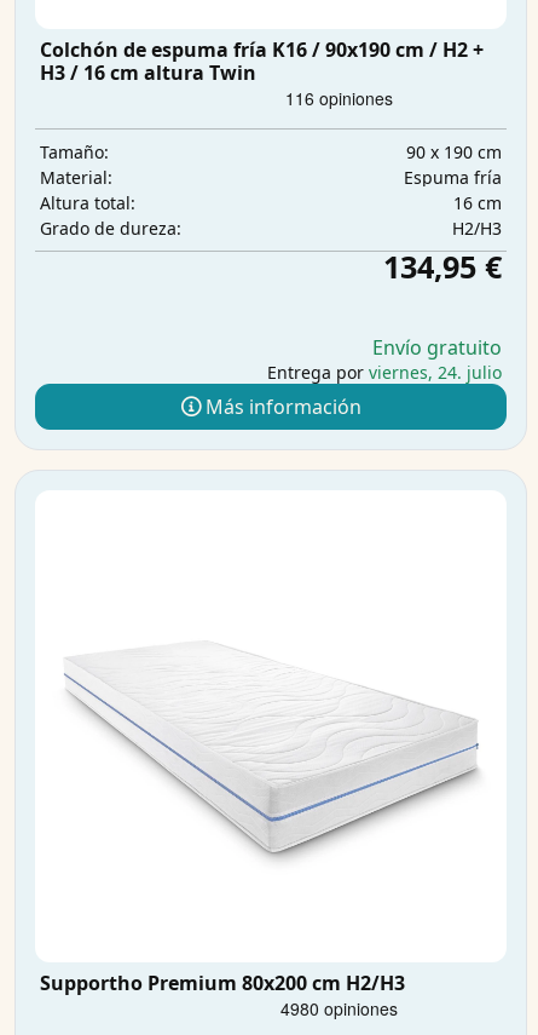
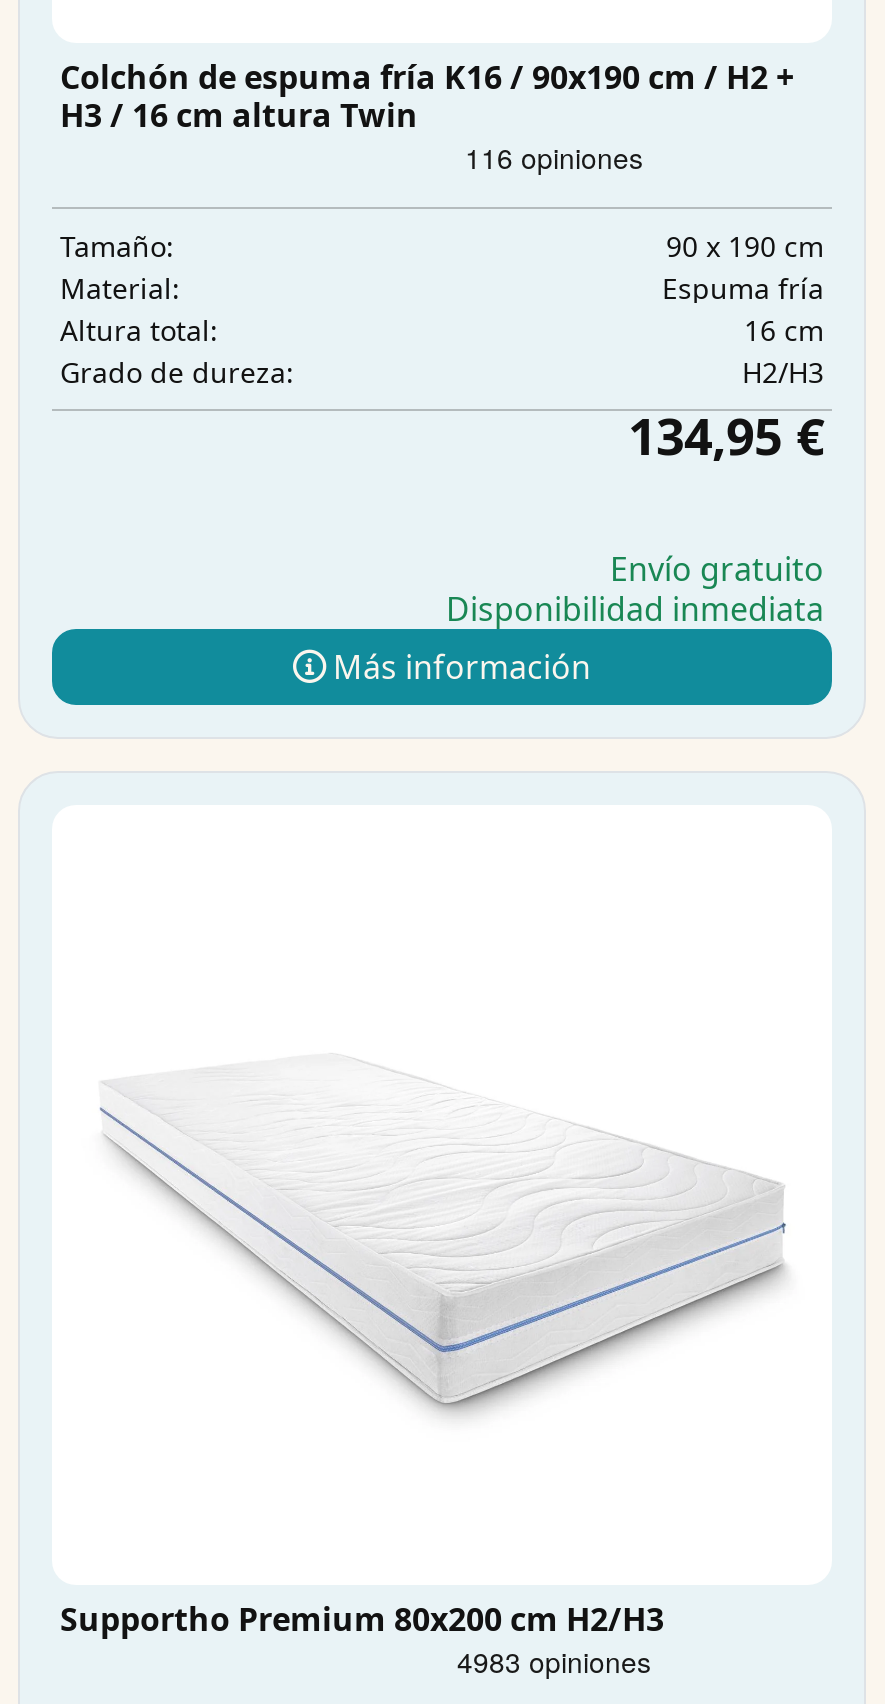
[267,361,502,384] Entrega por viernes, 24. julio -> [446,587,824,631] Disponibilidad inmediata

